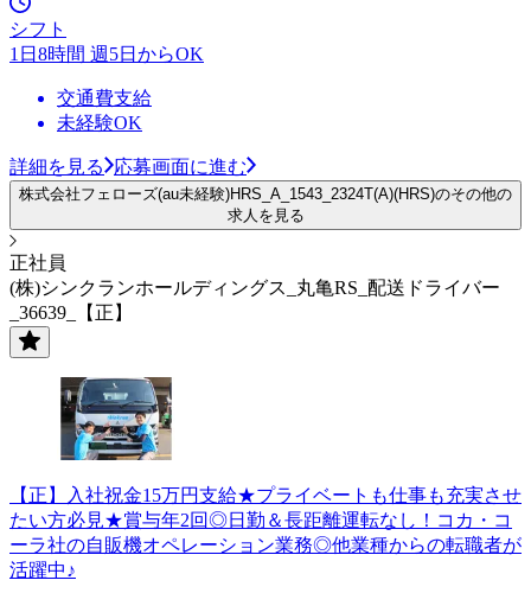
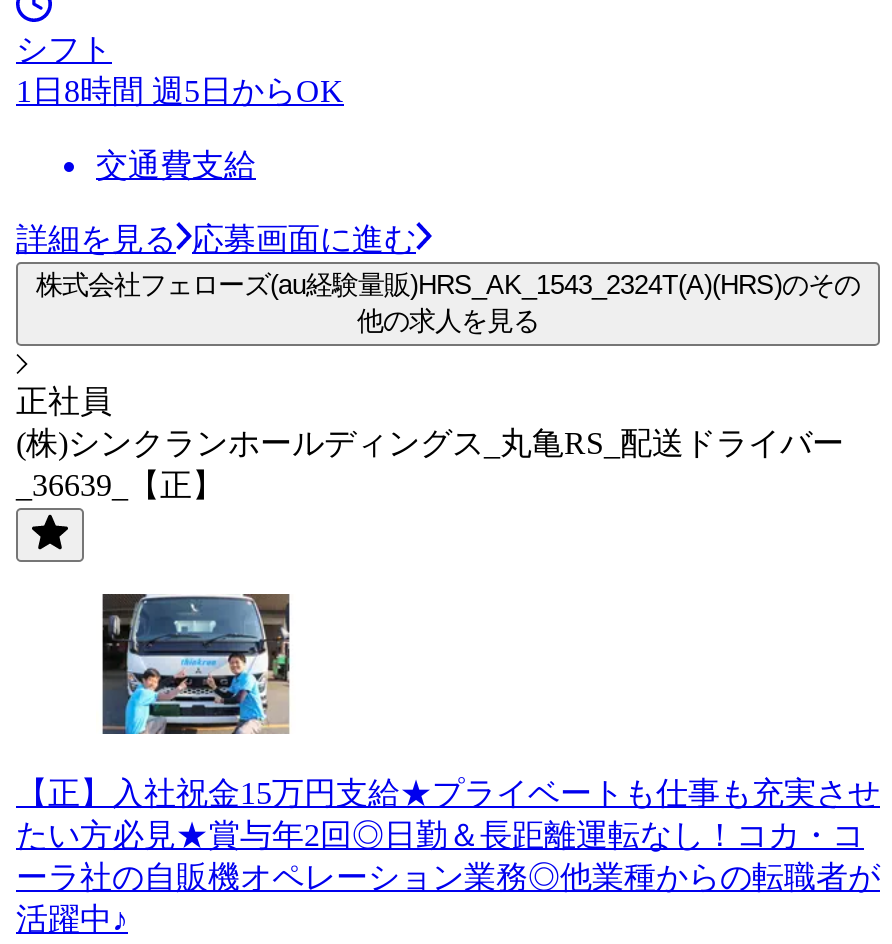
[57,113,142,133] 未経験OK -> none
[19,185,512,224] 株式会社フェローズ(au未経験)HRS_A_1543_2324T(A)(HRS)のその他の | 求人を見る -> [36,270,860,336] 株式会社フェローズ(au経験量販)HRS_AK_1543_2324T(A)(HRS)のその | 他の求人を見る

